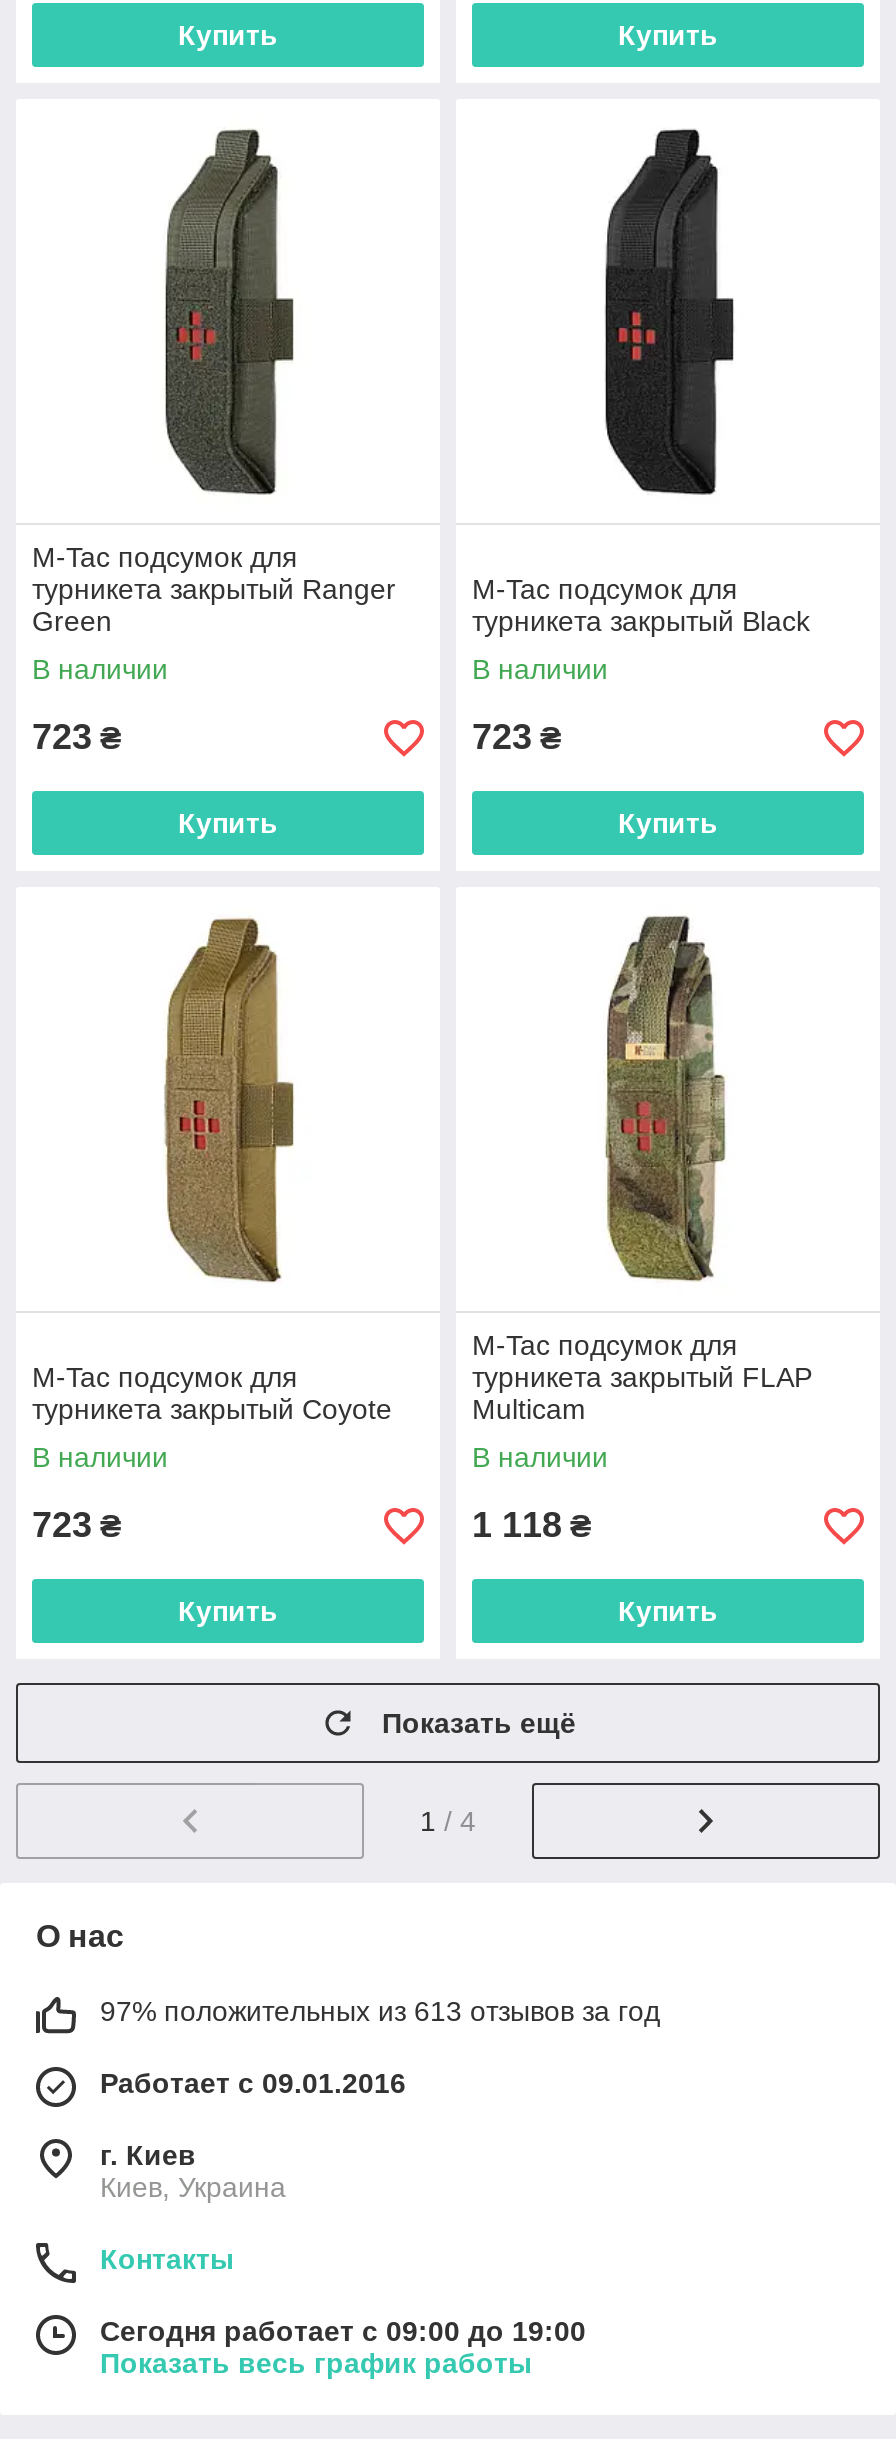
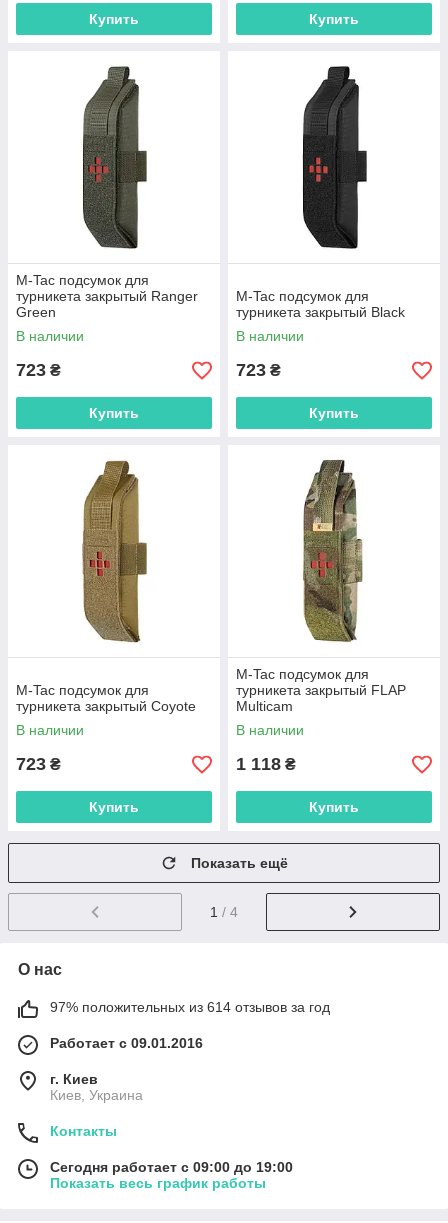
[100,1995,660,2027] 97% положительных из 613 отзывов за год -> [50,999,330,1015] 97% положительных из 614 отзывов за год

